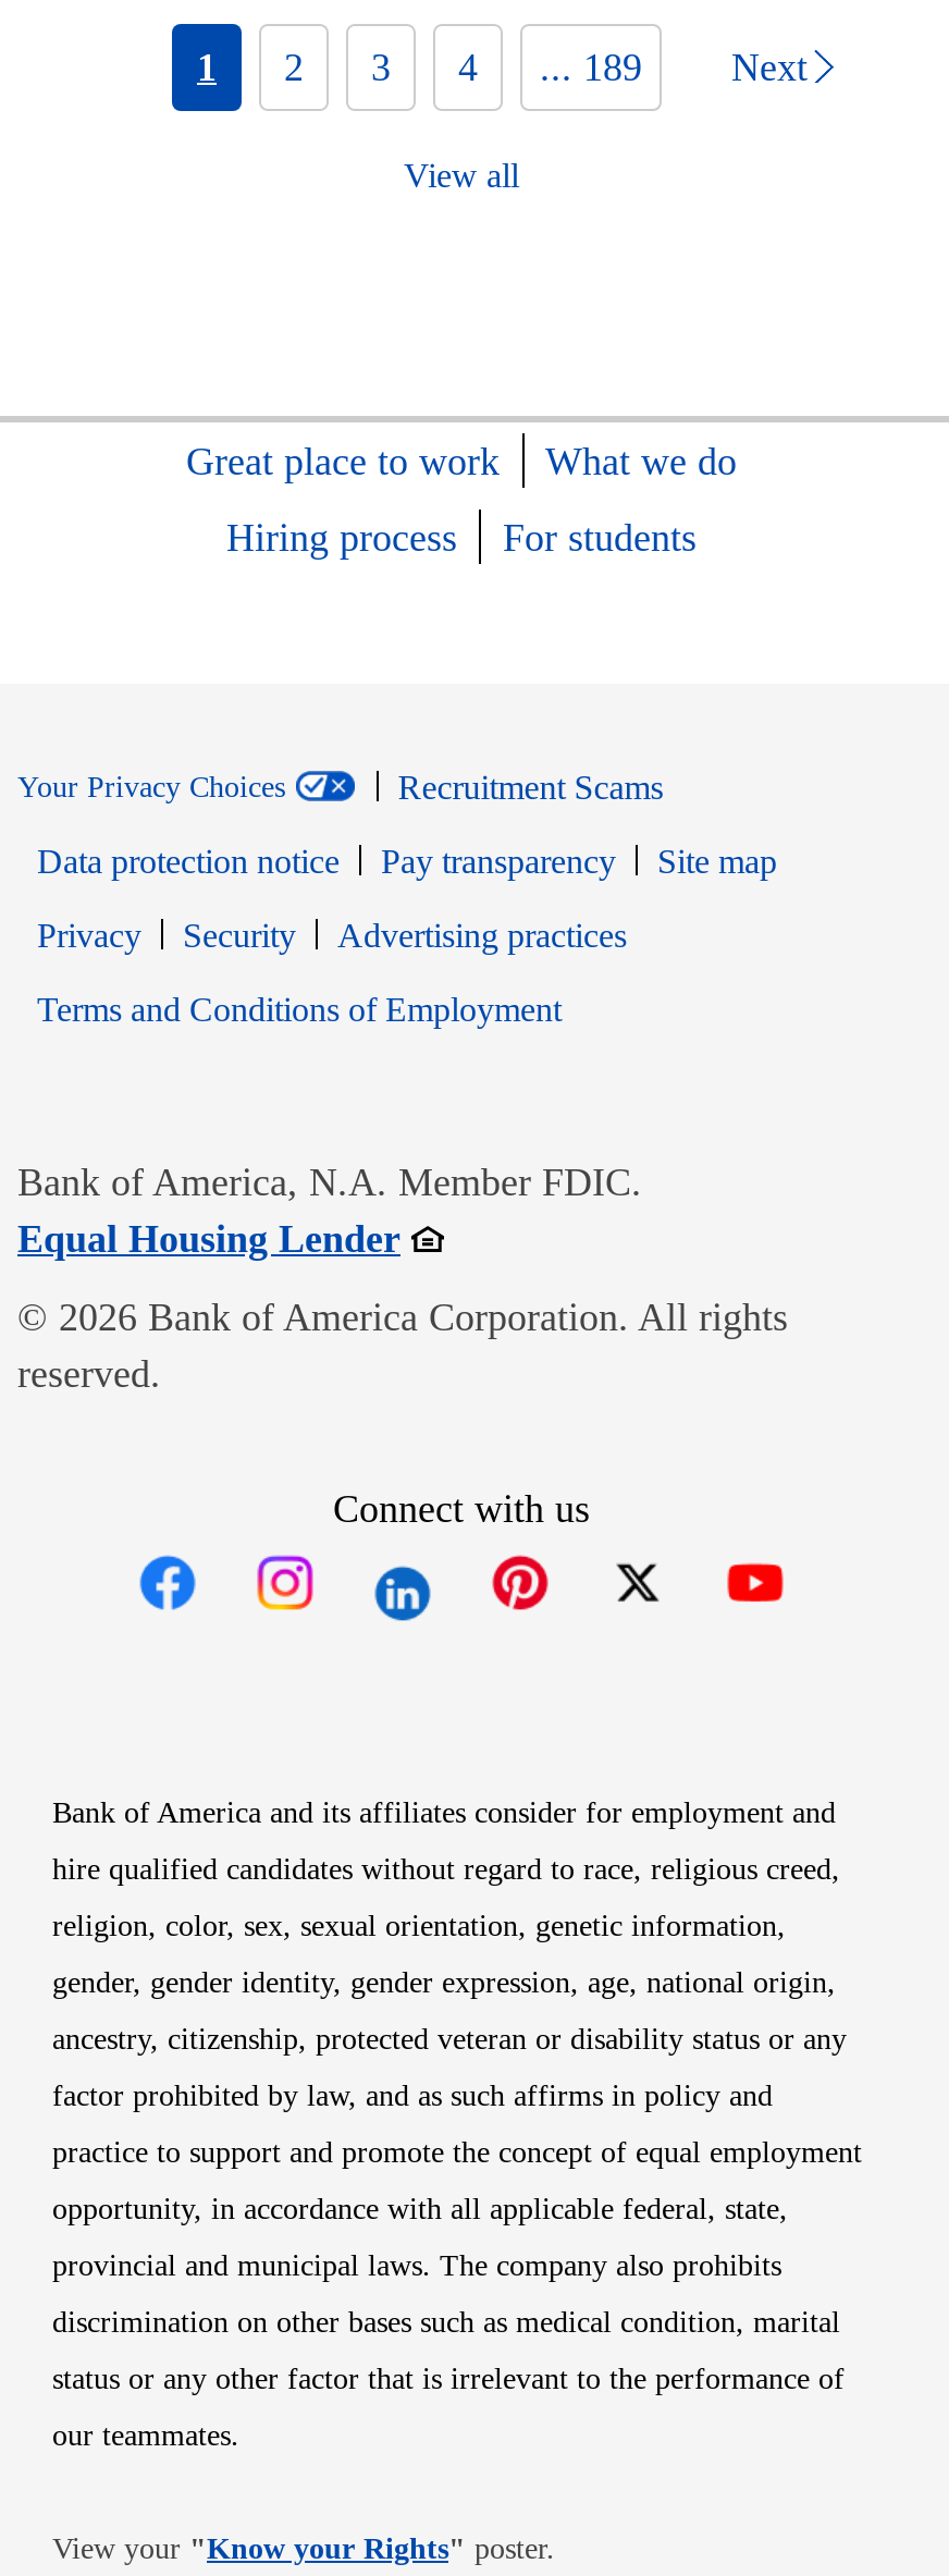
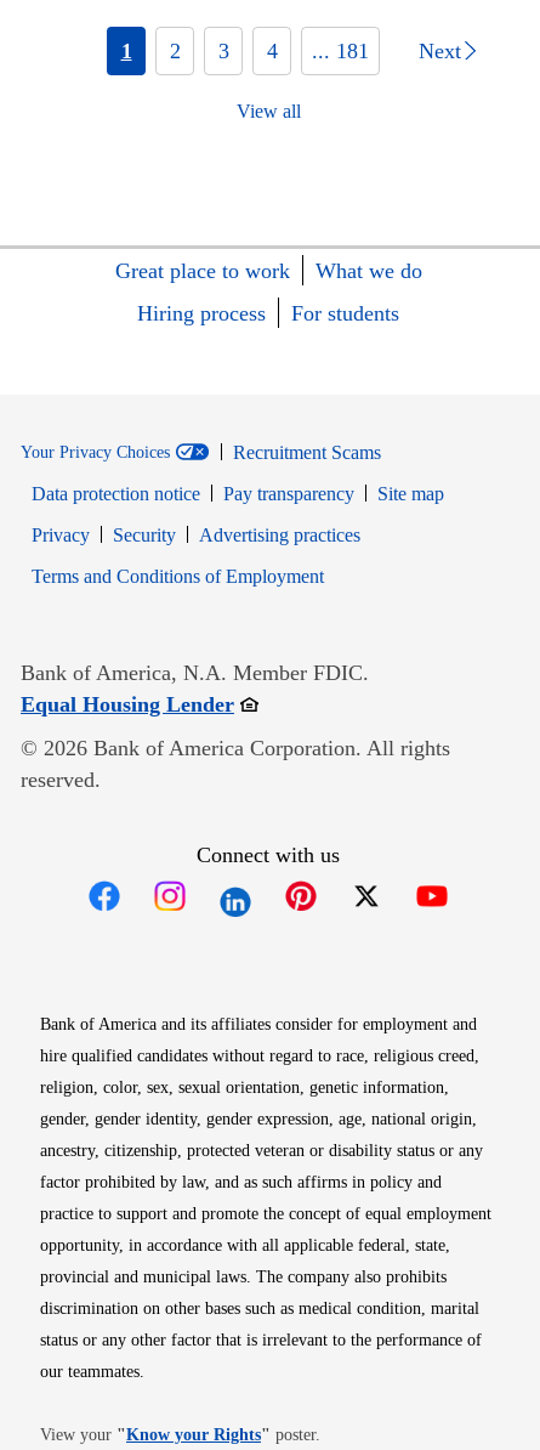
[197,45,642,88] 1 2 3 4 ... 189 -> [121,38,369,63] 1 2 3 4 ... 181

